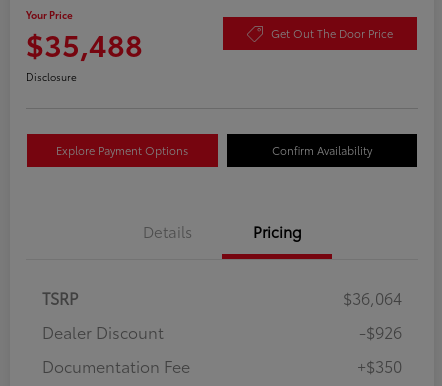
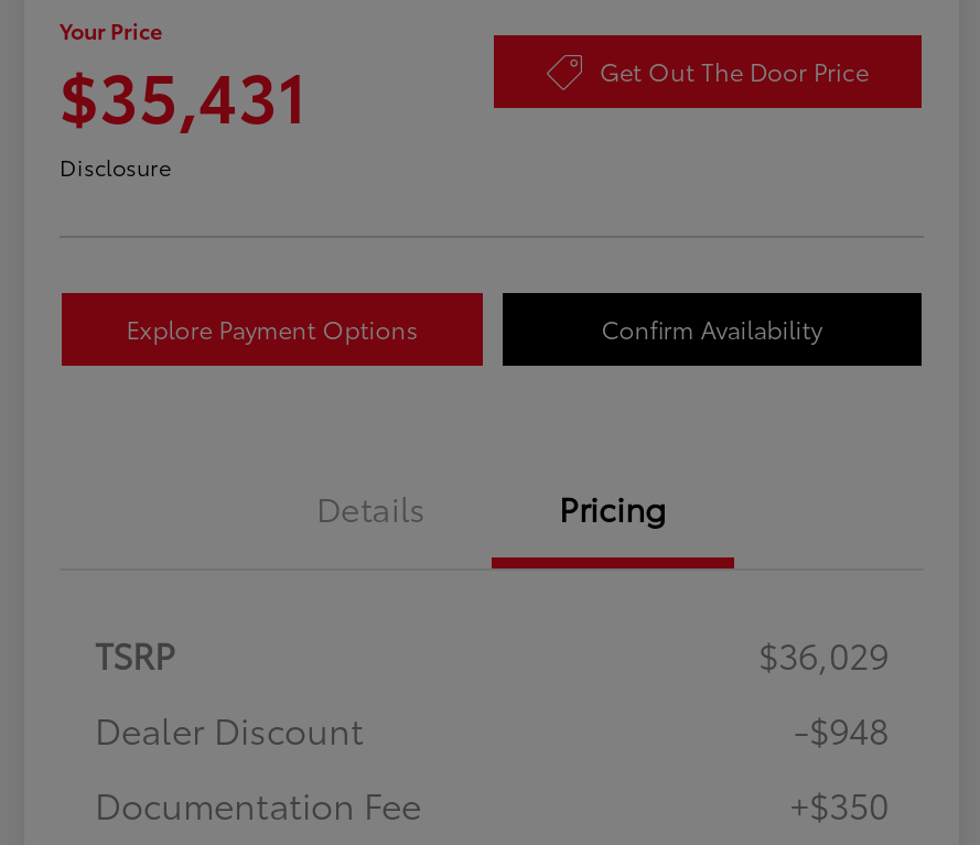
[26,22,143,65] $35,488 -> [60,45,306,140] $35,431
[343,286,402,309] $36,064 -> [758,627,889,678] $36,029
[359,320,402,343] -$926 -> [794,702,889,753] -$948

